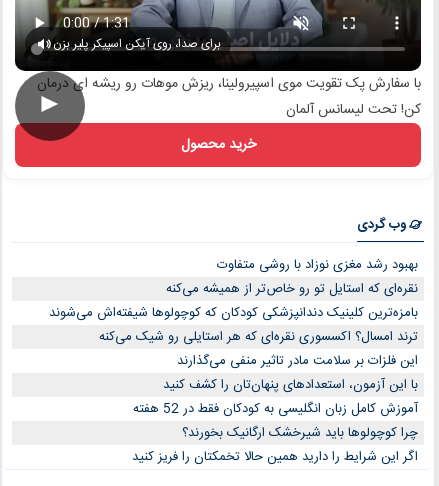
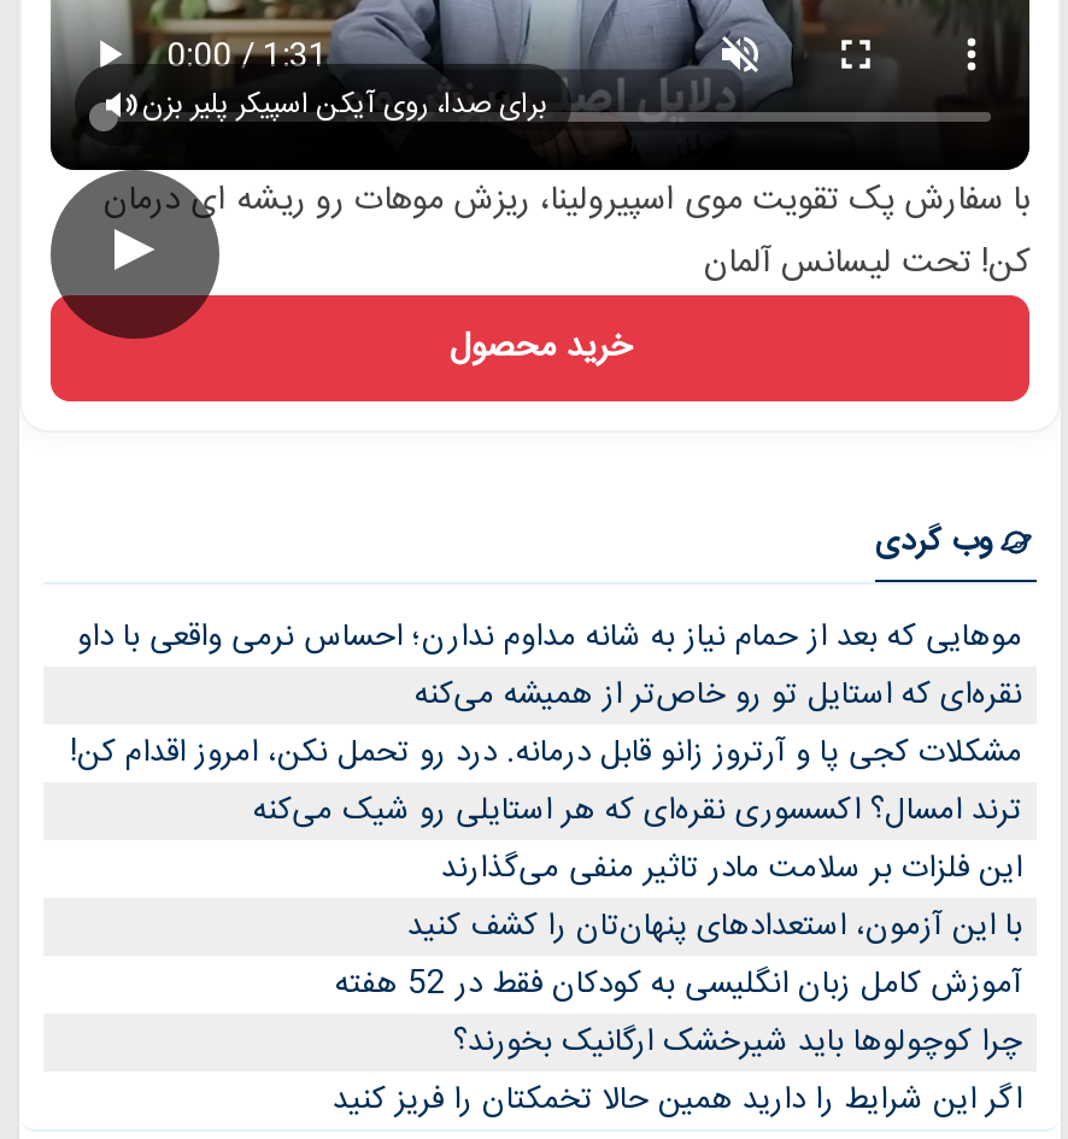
[217,254,418,276] بهبود رشد مغزی نوزاد با روشی متفاوت -> [77,612,1022,665] موهایی که بعد از حمام نیاز به شانه مداوم ندارن؛ احساس نرمی واقعی با داو
[49,302,418,324] بامزه‌ترین کلینیک دندانپزشکی کودکان که کوچولوها شیفته‌اش می‌شوند -> [70,728,1022,781] مشکلات کجی پا و آرتروز زانو قابل درمانه. درد رو تحمل نکن، امروز اقدام کن!

